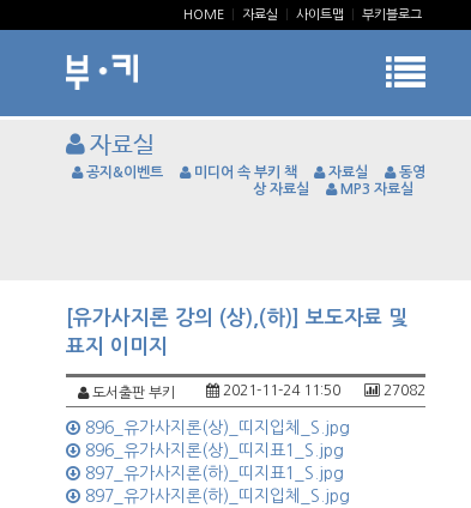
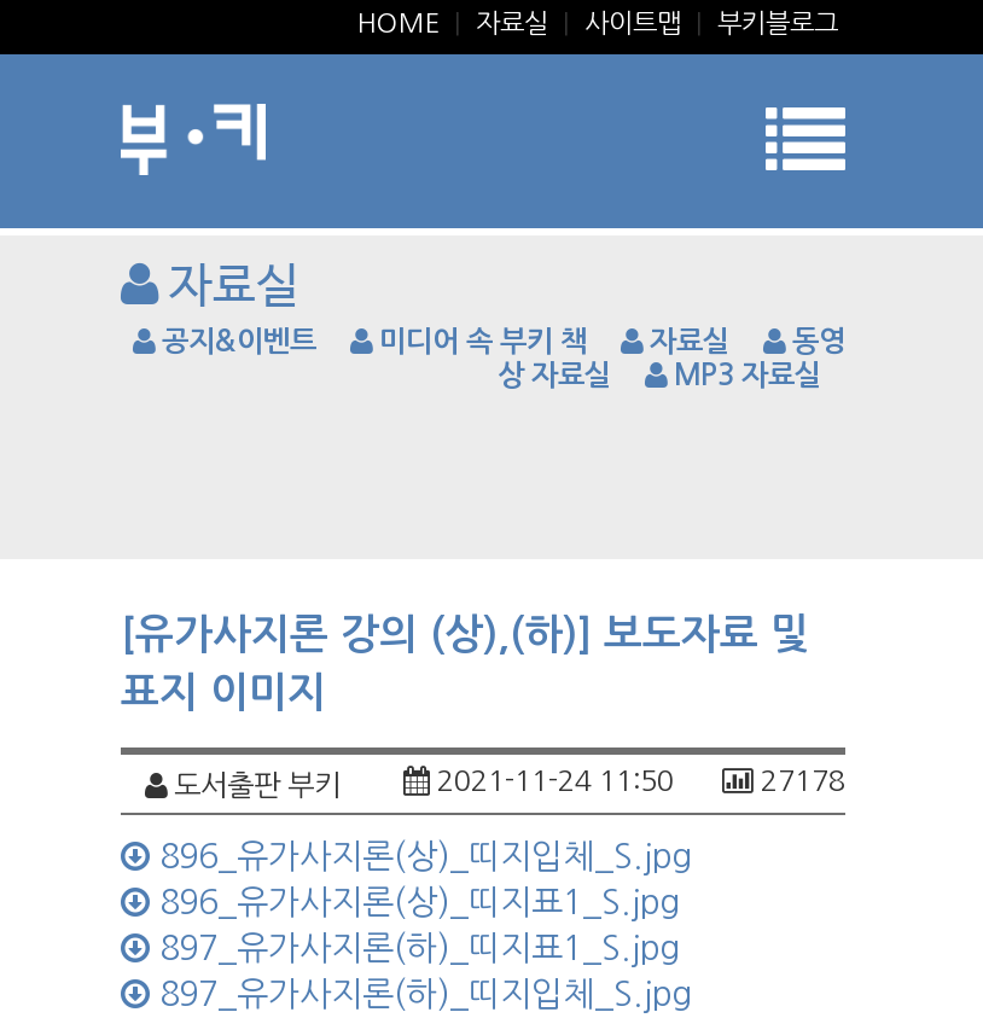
[380,383,425,398] 27082 -> [754,767,845,796] 27178

